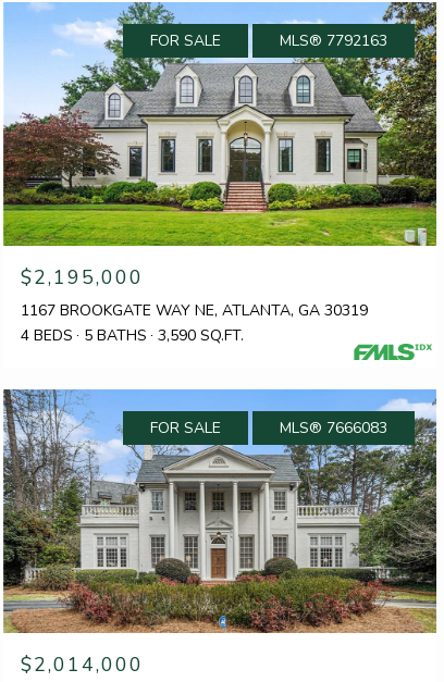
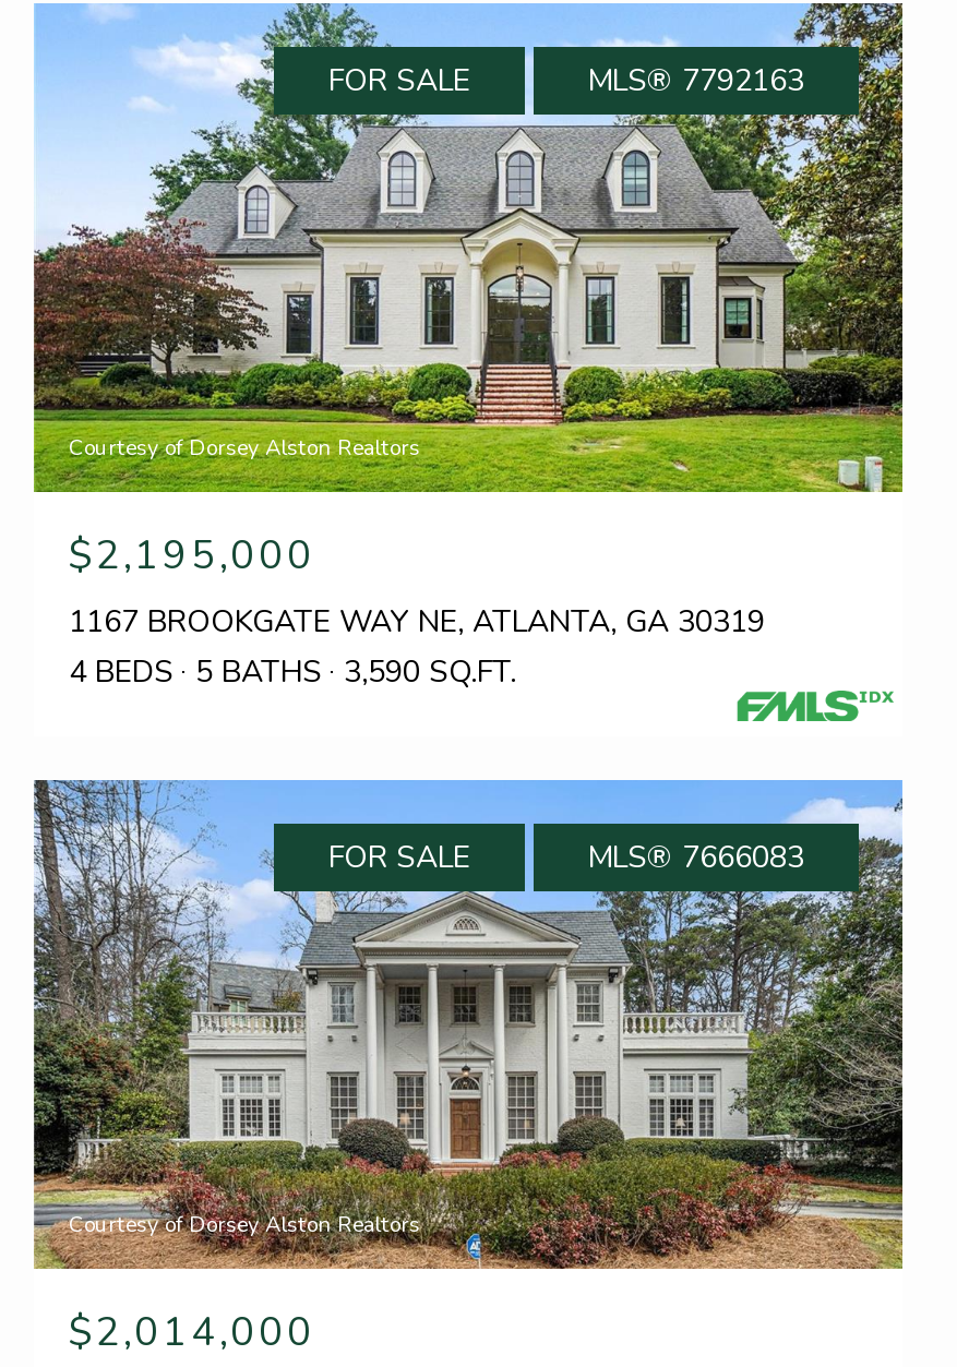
none -> [69,432,420,463] Courtesy of Dorsey Alston Realtors
none -> [69,1209,420,1239] Courtesy of Dorsey Alston Realtors

